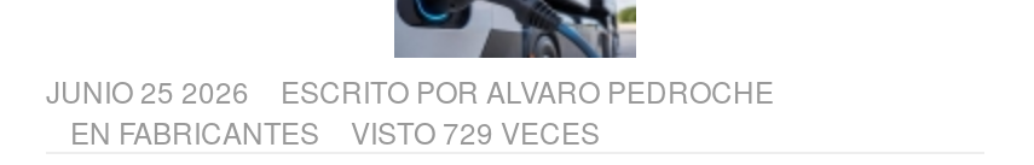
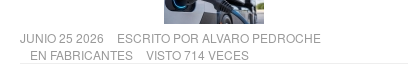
[70,112,600,153] EN FABRICANTES VISTO 729 VECES -> [30,46,249,63] EN FABRICANTES VISTO 714 VECES

